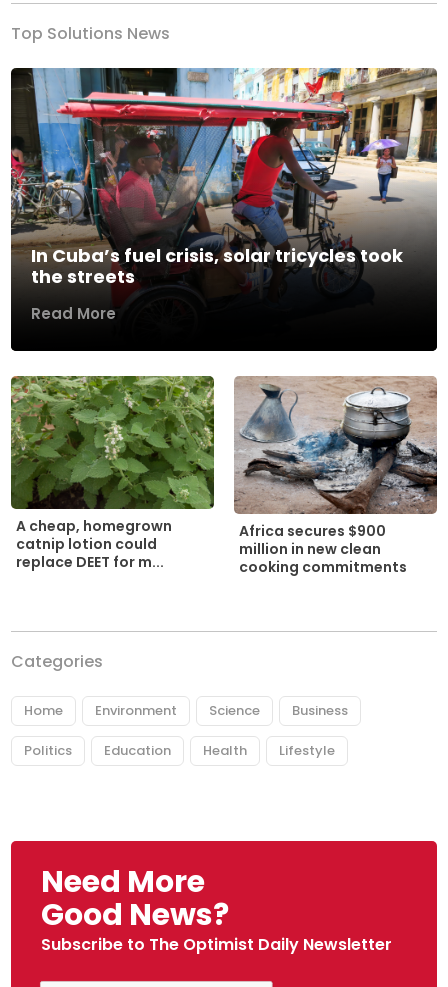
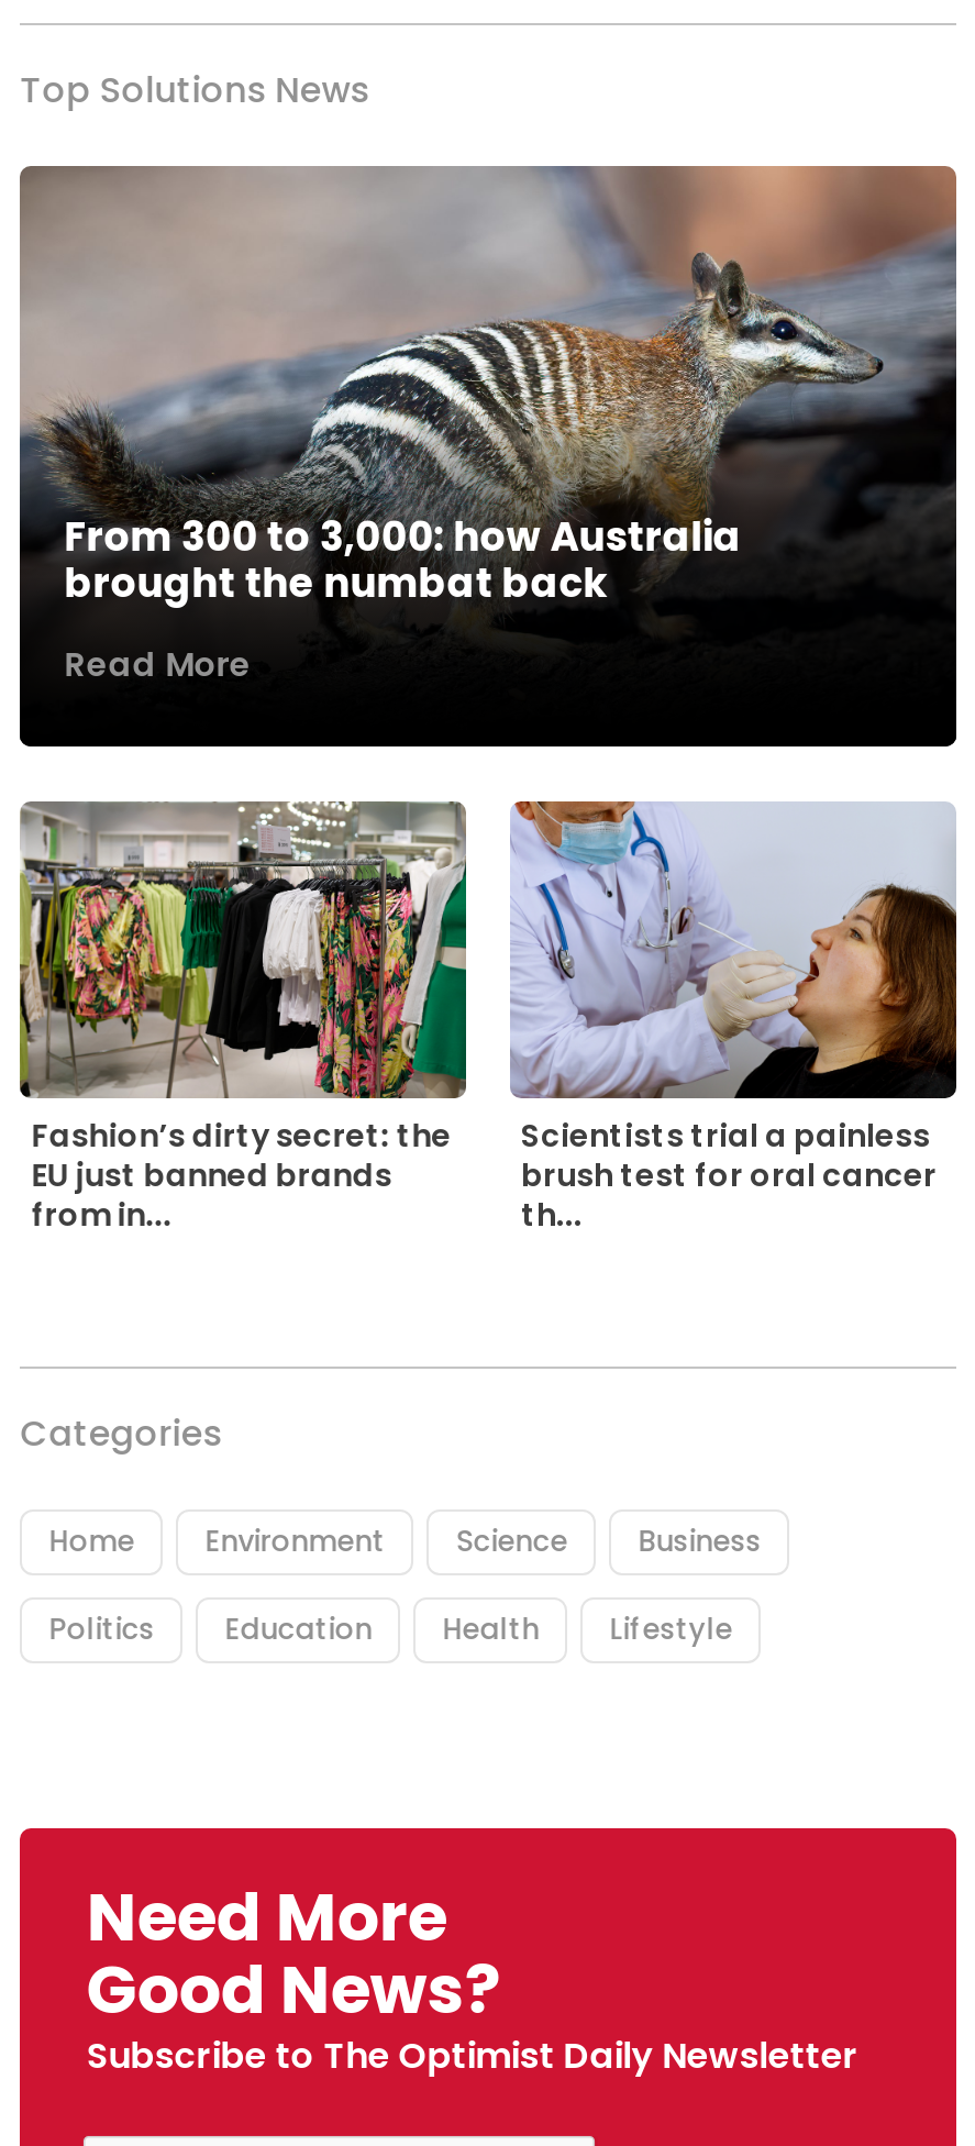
[10,67,437,289] [image] | In Cuba’s fuel crisis, solar tricycles took | the streets -> [20,164,959,609] [image] | From 300 to 3,000: how Australia | brought the numbat back
[11,376,215,572] [image] | A cheap, homegrown | catnip lotion could | replace DEET for m... -> [20,801,468,1236] [image] | Fashion’s dirty secret: the | EU just banned brands | from in...
[234,376,438,577] [image] | Africa secures $900 | million in new clean | cooking commitments -> [510,801,959,1236] [image] | Scientists trial a painless | brush test for oral cancer | th...

